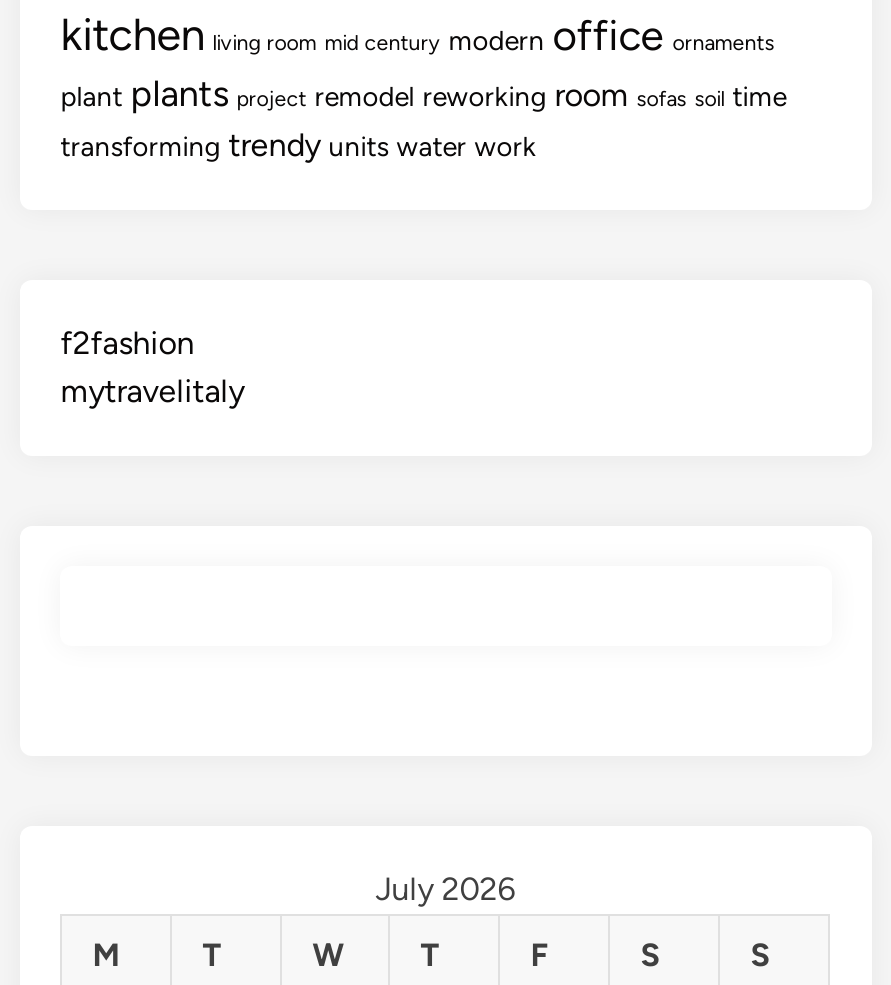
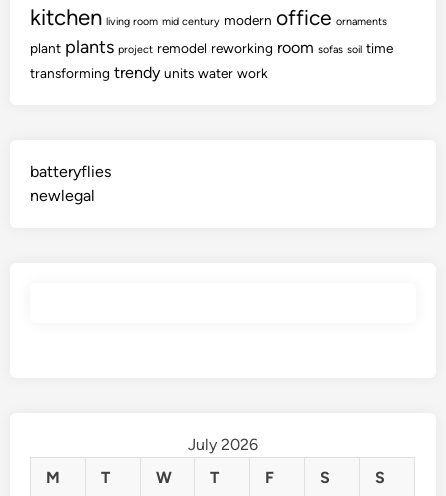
[60,324,244,410] f2fashion | mytravelitaly -> [30,162,111,205] batteryflies | newlegal

